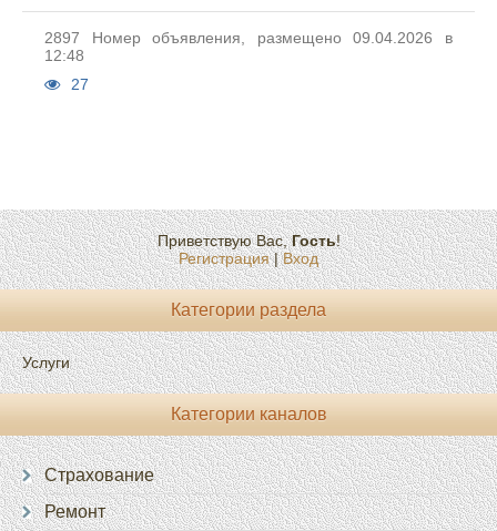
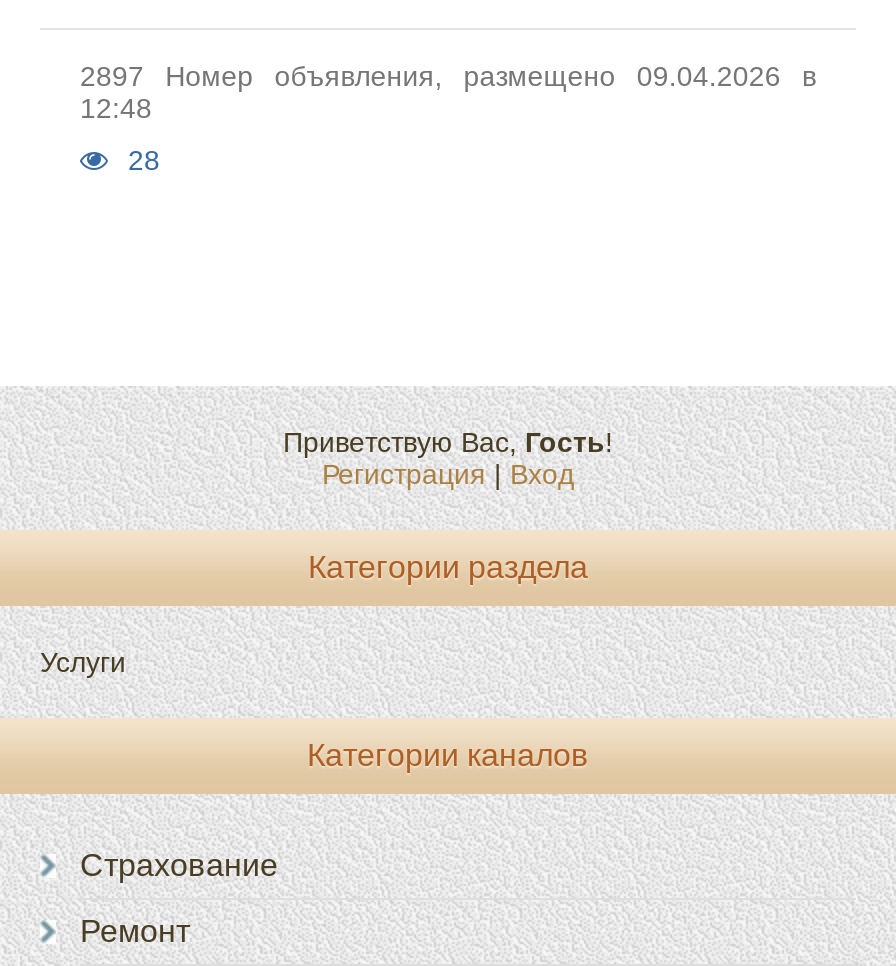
[71,75,89,93] 27 -> [128,144,160,176] 28

